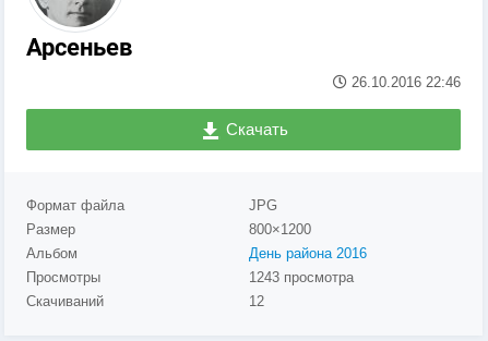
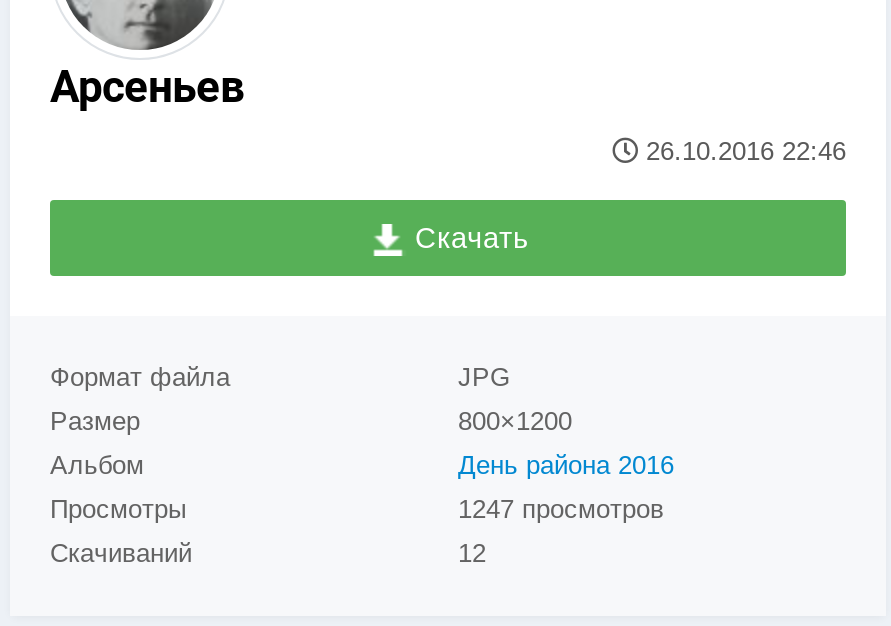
[249,269,354,285] 1243 просмотра -> [458,493,664,523] 1247 просмотров

